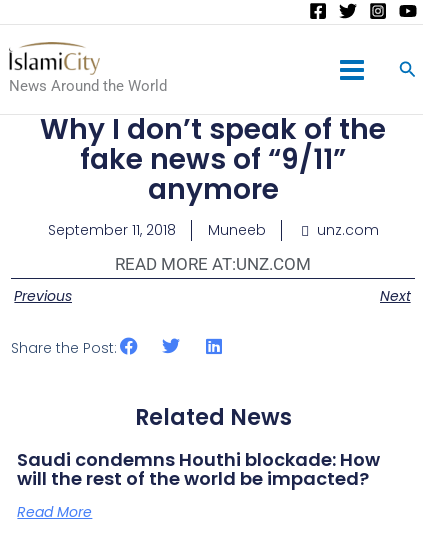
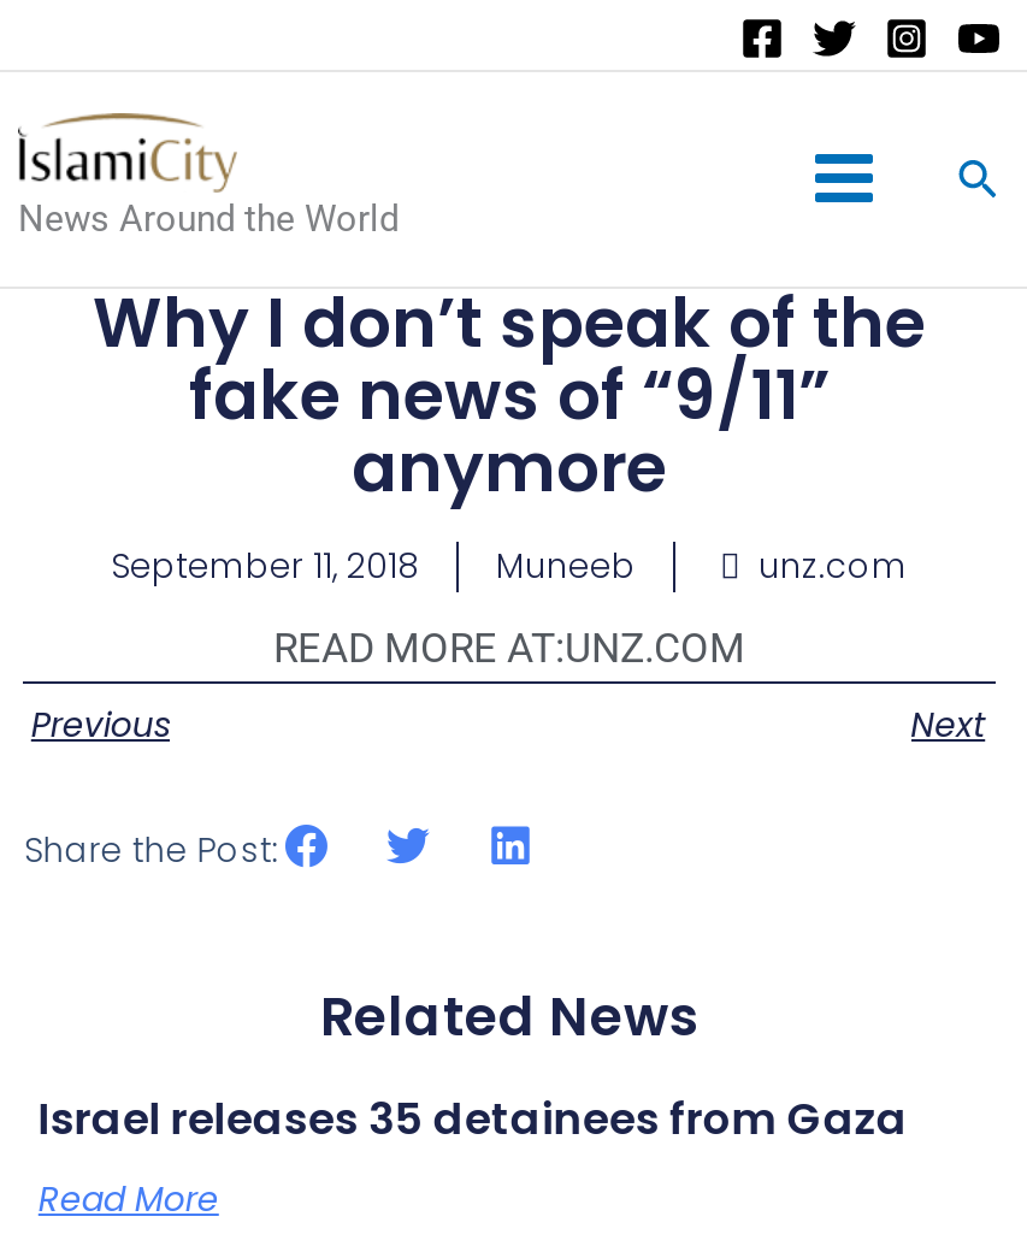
[17,447,380,491] Saudi condemns Houthi blockade: How | will the rest of the world be impacted? -> [38,1087,908,1147] Israel releases 35 detainees from Gaza

